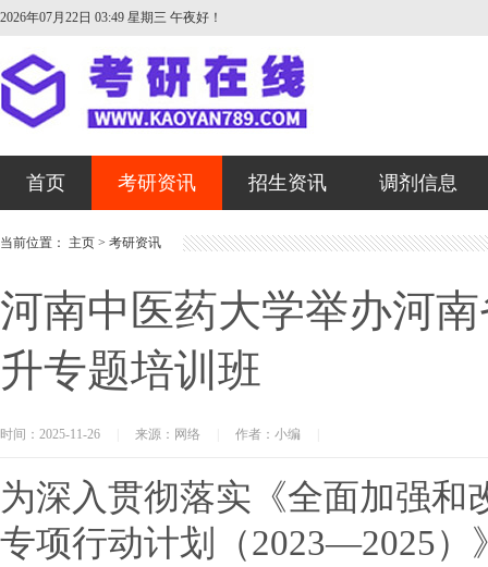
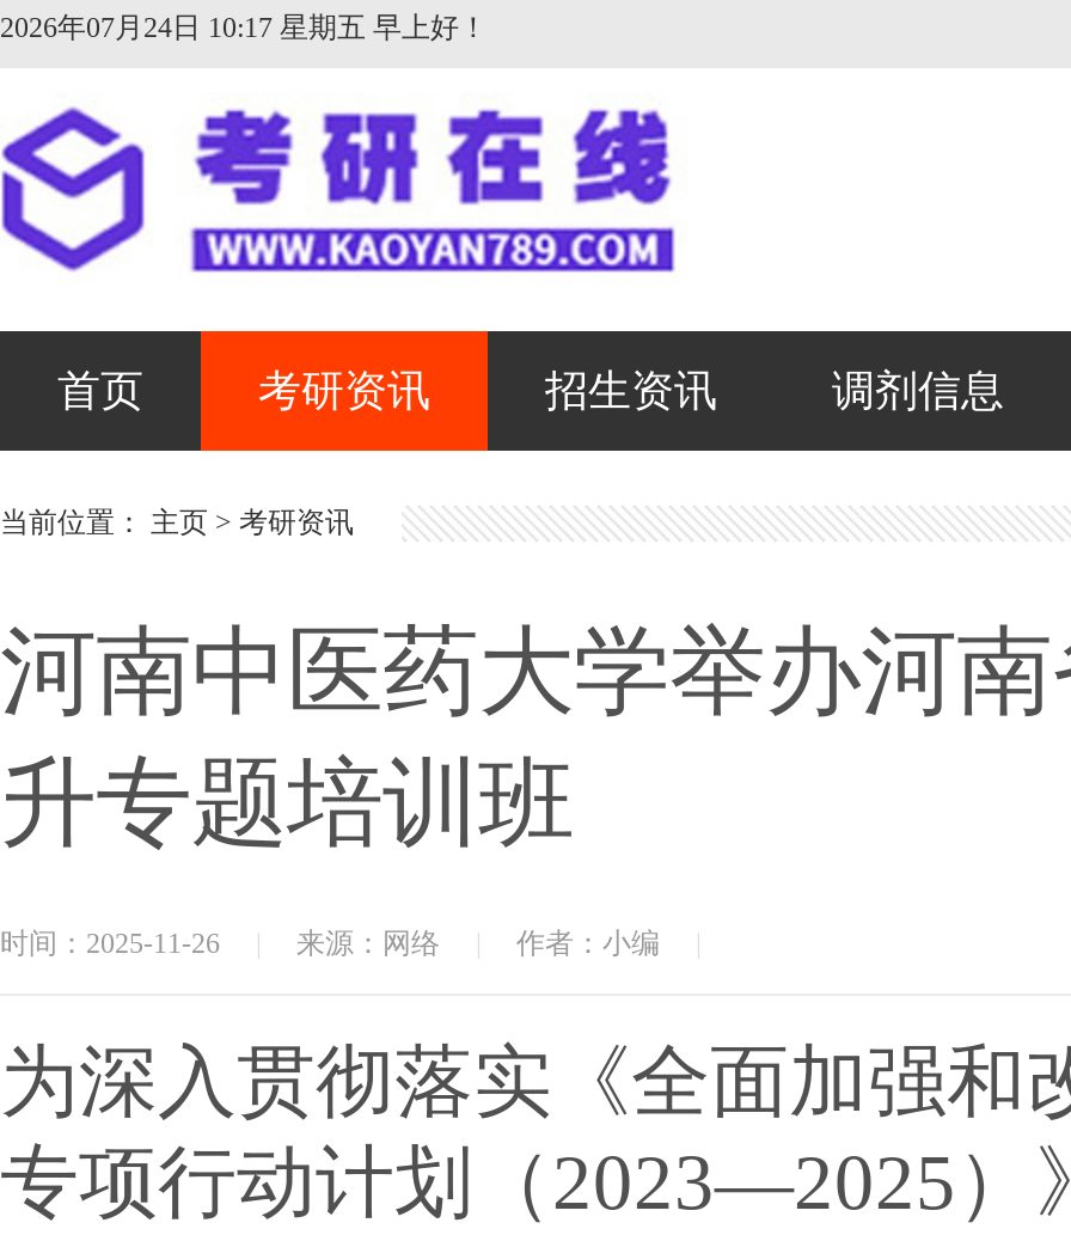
[0,10,222,25] 2026年07月22日 03:49 星期三午夜好！ -> [0,11,488,44] 2026年07月24日 10:17 星期五早上好！

